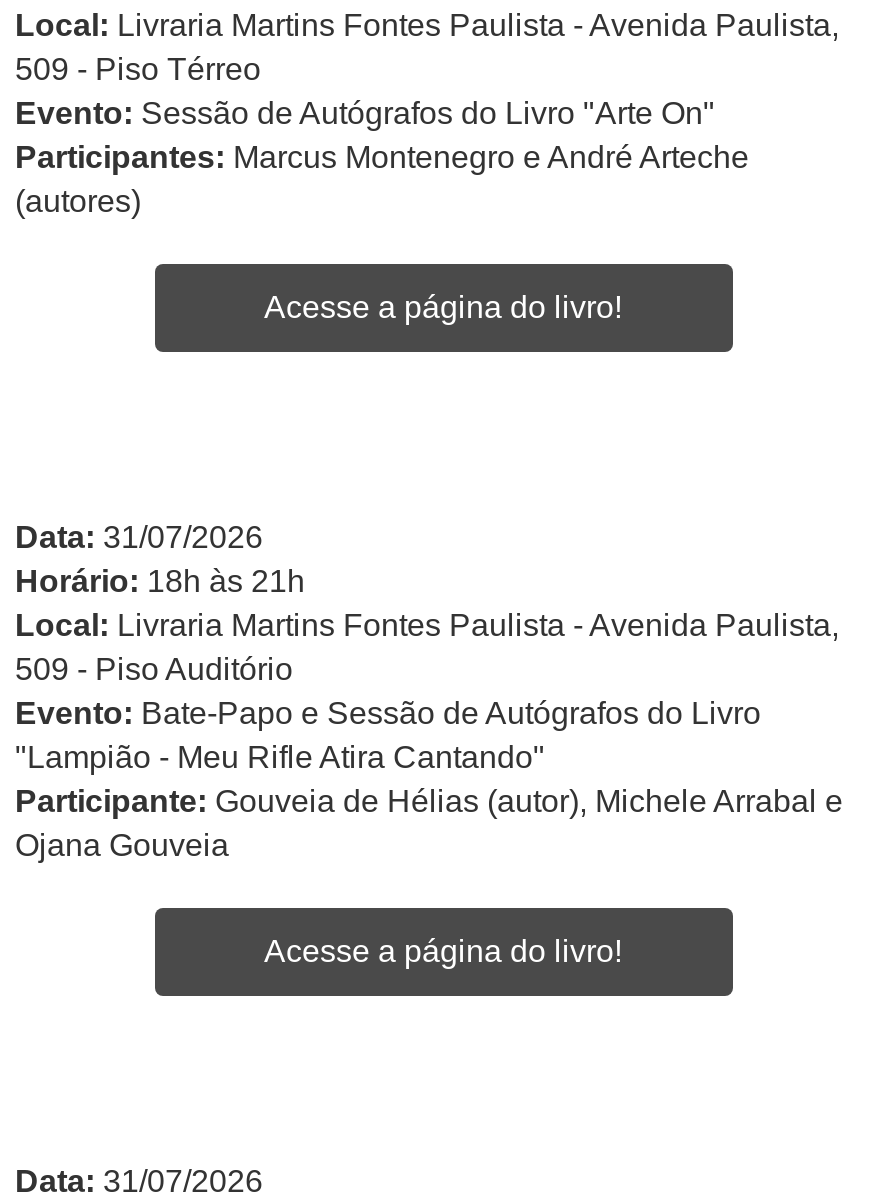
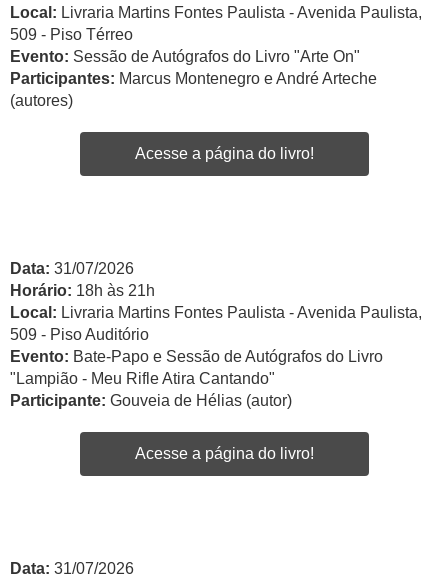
[15,784,843,862] Participante: Gouveia de Hélias (autor), Michele Arrabal e | Ojana Gouveia -> [10,392,292,409] Participante: Gouveia de Hélias (autor)

